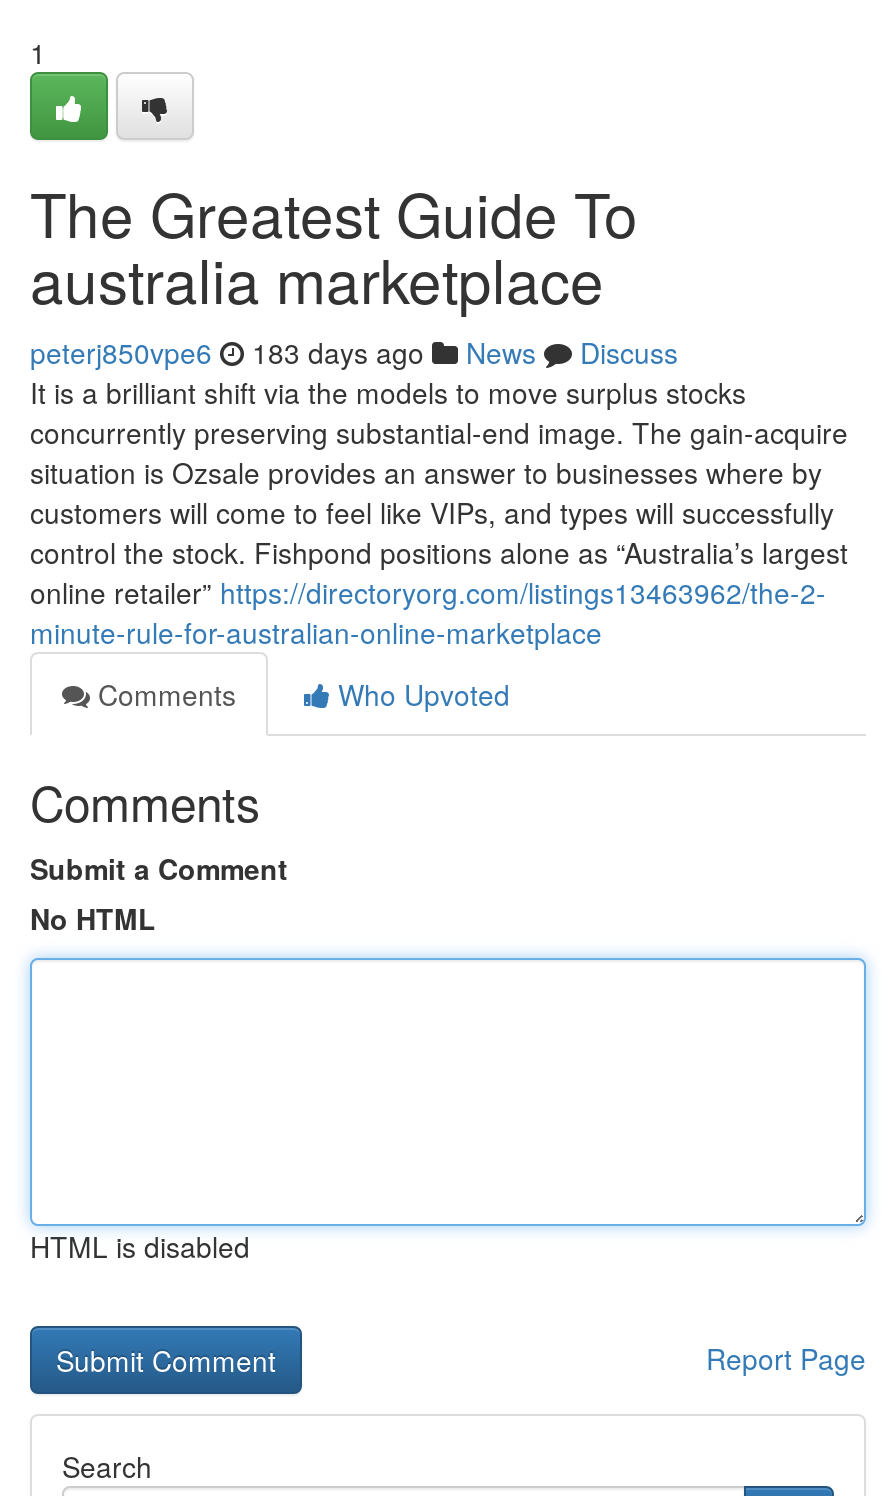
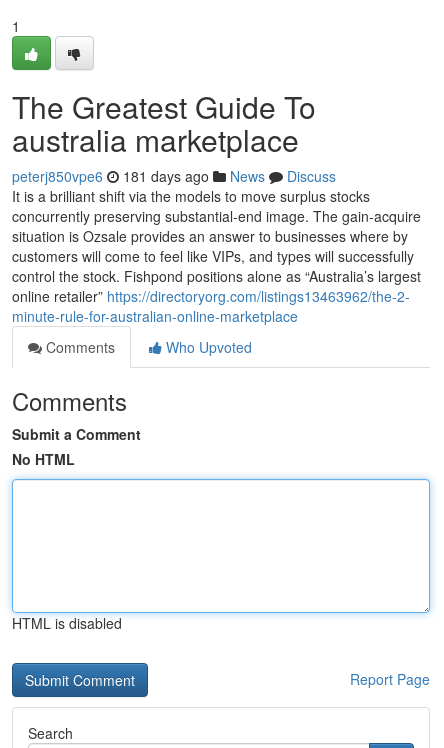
[30,332,678,372] peterj850vpe6 183 days ago News Discuss -> [12,166,336,186] peterj850vpe6 181 days ago News Discuss

